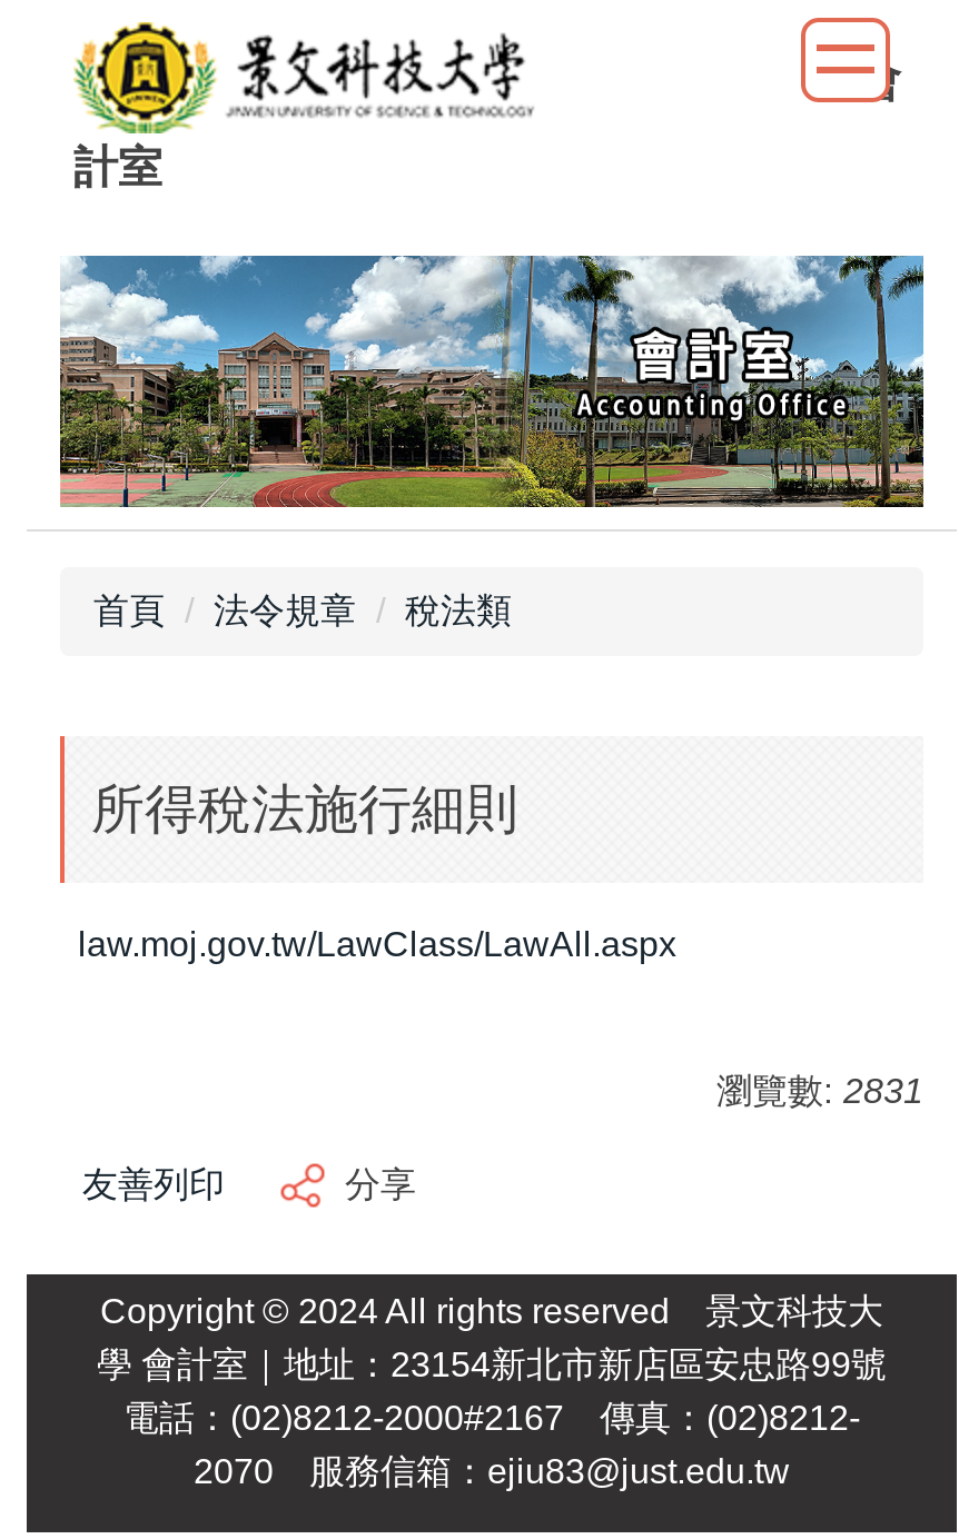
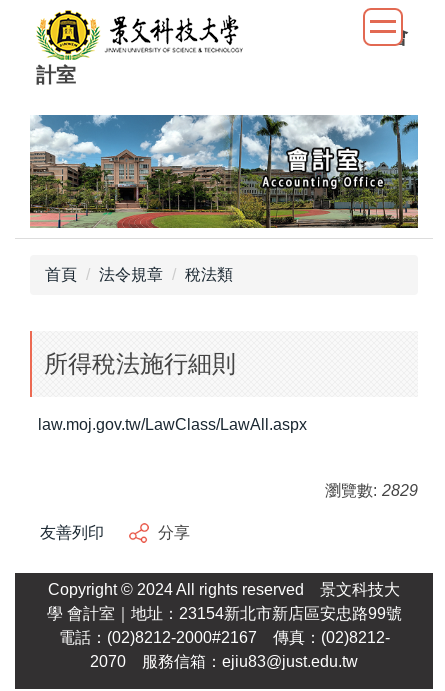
[716,1072,923,1110] 瀏覽數: 2831 -> [325,482,418,499] 瀏覽數: 2829

